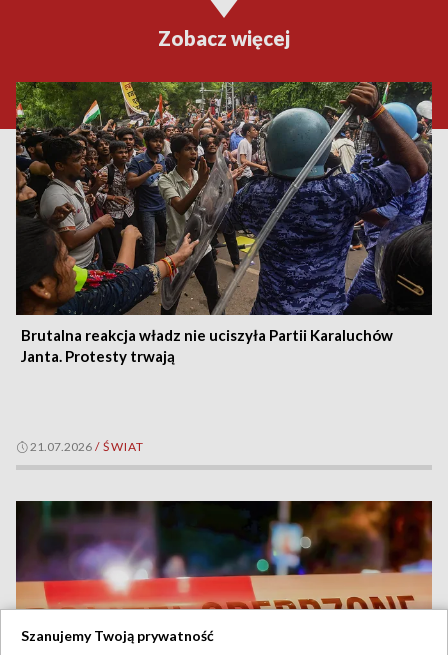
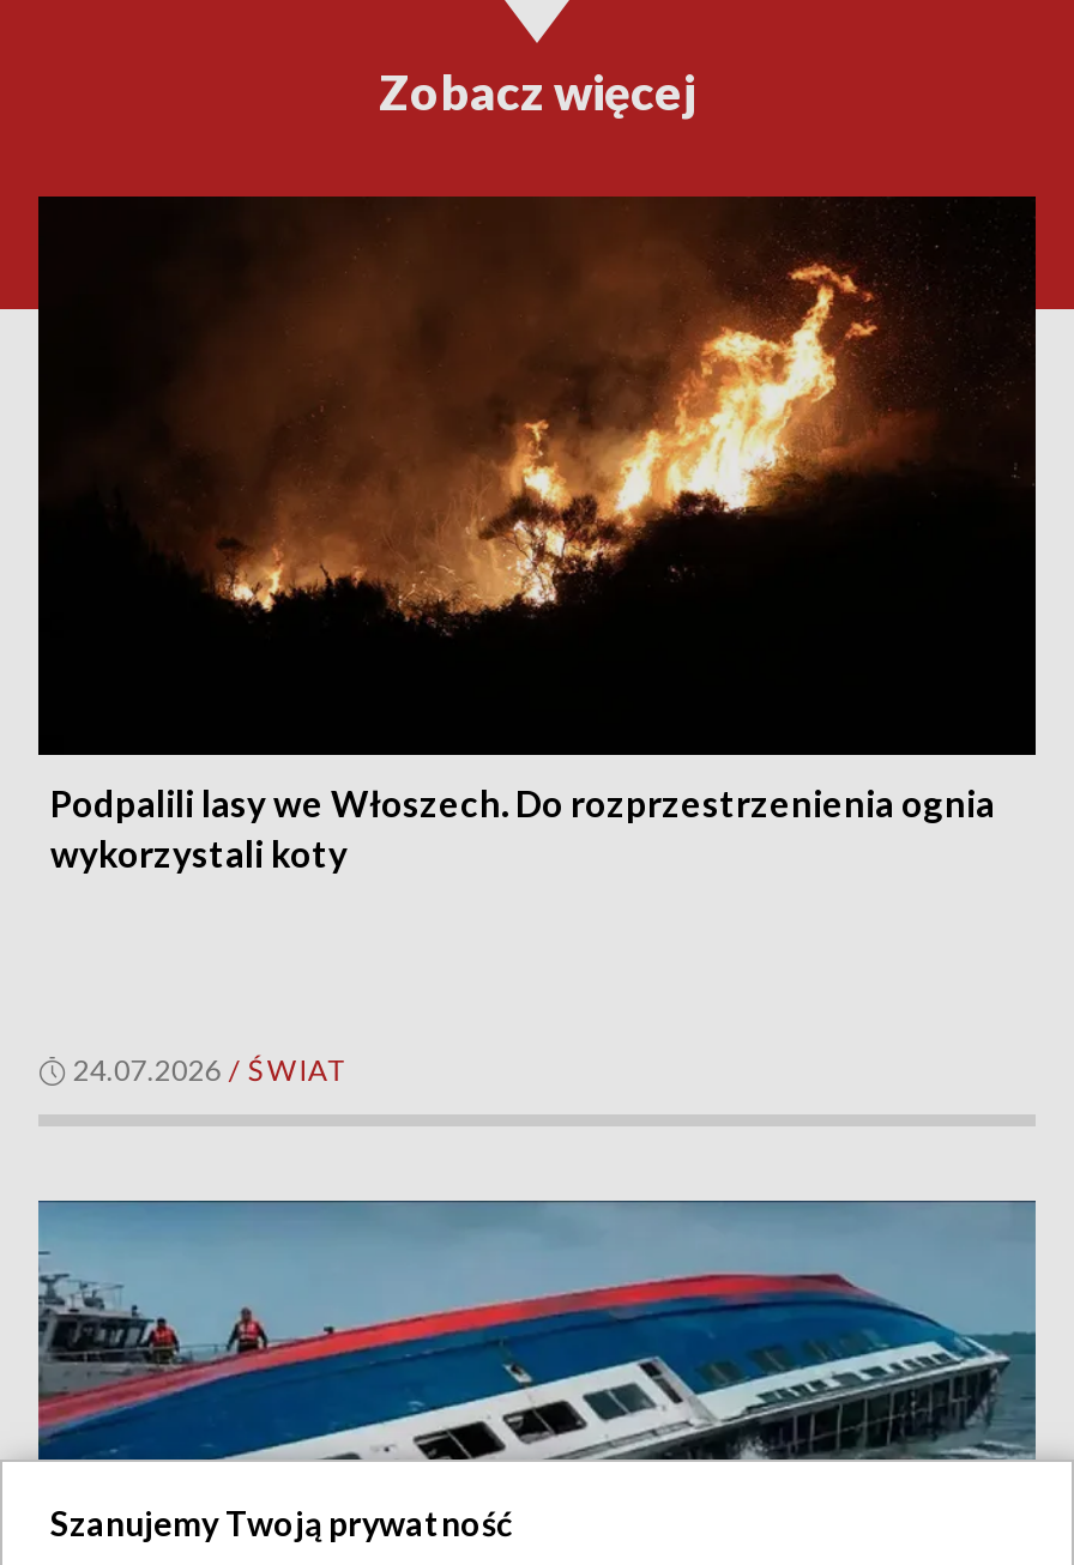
[15,81,433,365] [image] | Brutalna reakcja władz nie uciszyła Partii Karaluchów | Janta. Protesty trwają -> [36,194,1038,876] [image] | Podpalili lasy we Włoszech. Do rozprzestrzenienia ognia | wykorzystali koty
[30,439,144,454] 21.07.2026 / ŚWIAT -> [73,1053,346,1089] 24.07.2026 / ŚWIAT
[15,500,433,610] [image] -> [36,1198,1038,1462] [image]

